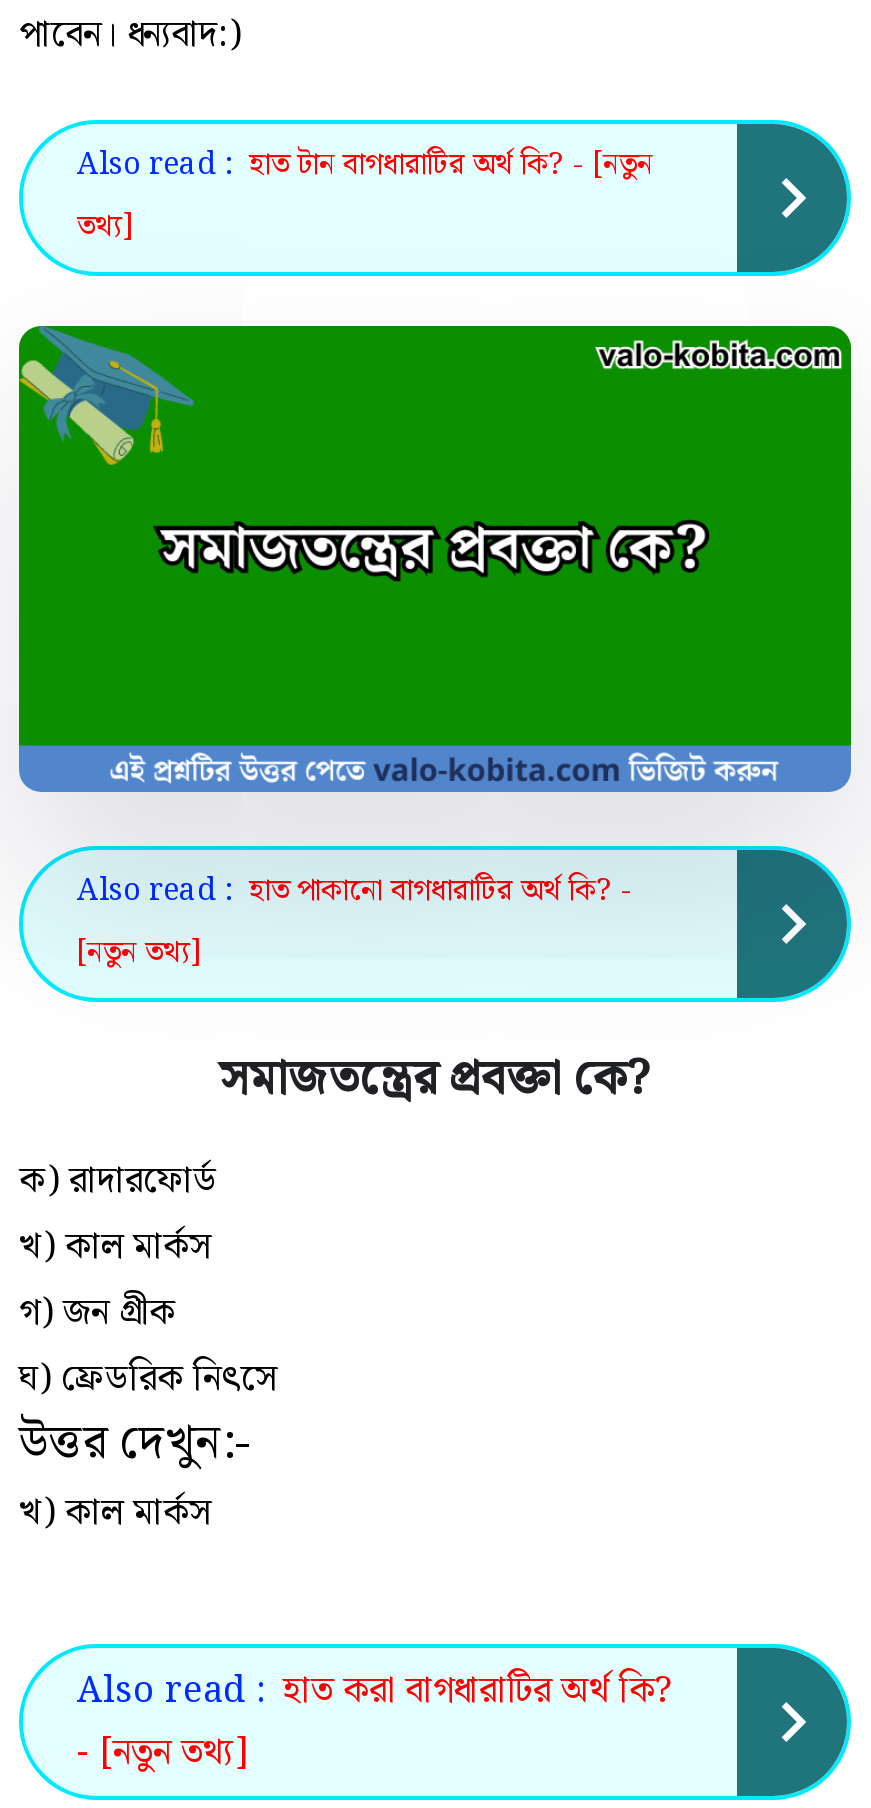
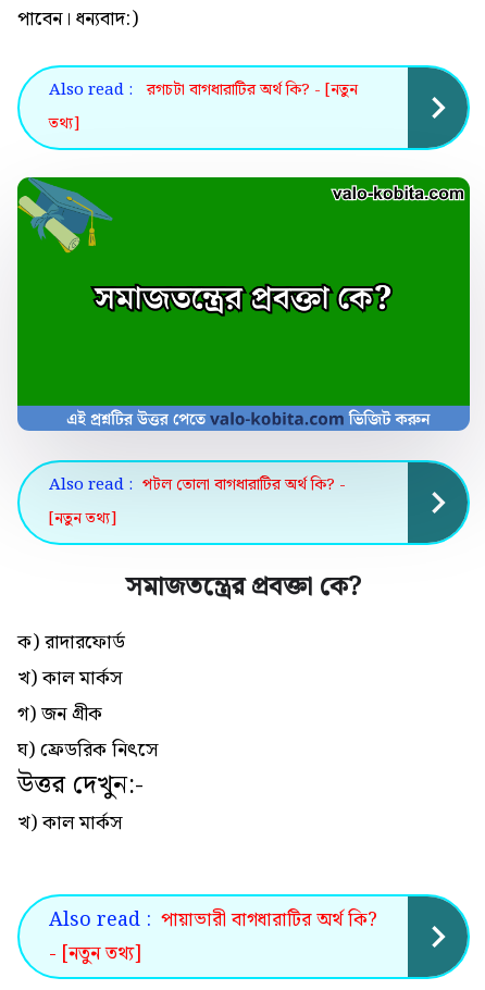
[77,142,653,190] Also read : হাত টান বাগধারাটির অর্থ কি? - [নতুন -> [49,77,358,103] Also read : রগচটা বাগধারাটির অর্থ কি? - [নতুন
[77,868,633,916] Also read : হাত পাকানো বাগধারাটির অর্থ কি? - -> [49,472,346,498] Also read : পটল তোলা বাগধারাটির অর্থ কি? -
[77,1662,673,1720] Also read : হাত করা বাগধারাটির অর্থ কি? -> [49,904,377,936] Also read : পায়াভারী বাগধারাটির অর্থ কি?

